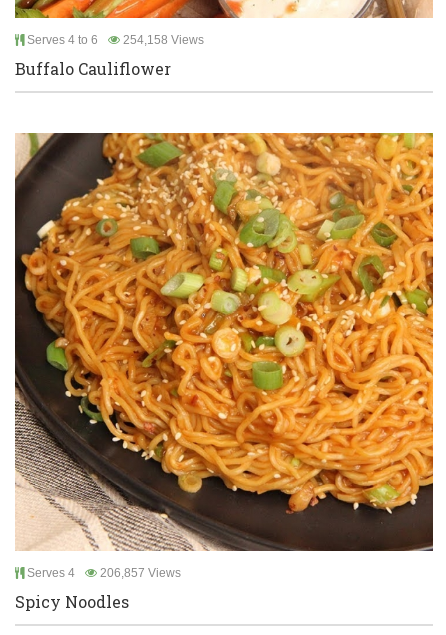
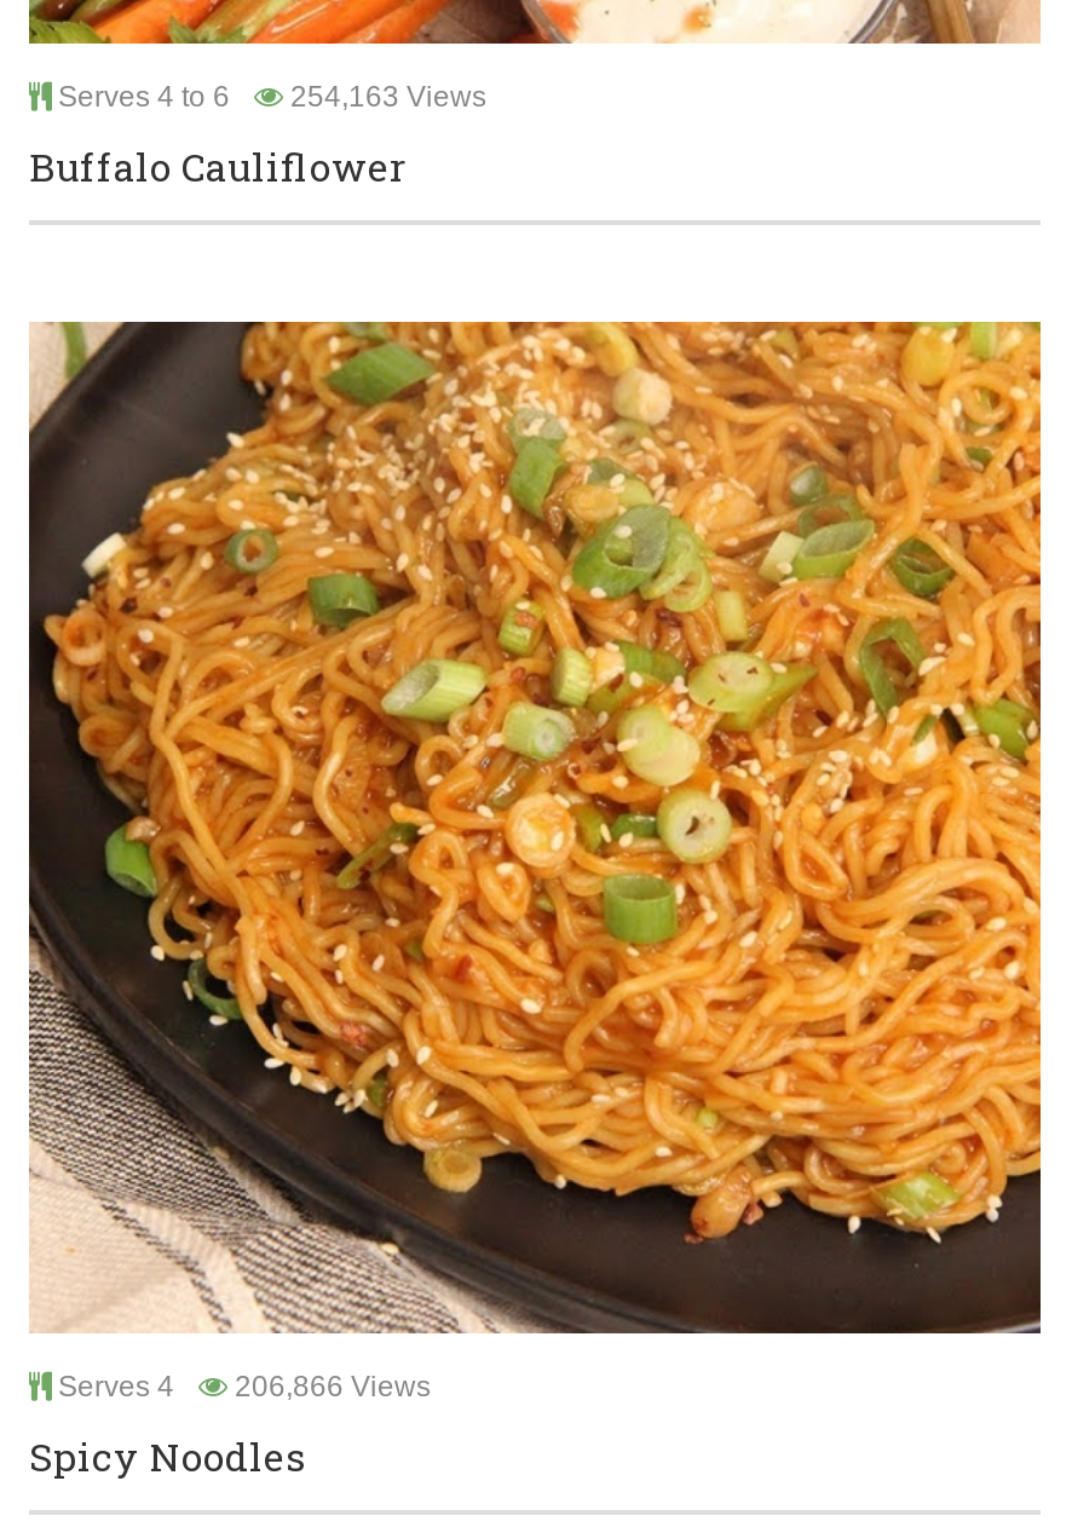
[24,33,204,47] Serves 4 to 6 254,158 Views -> [51,80,486,114] Serves 4 to 6 254,163 Views
[24,566,181,580] Serves 4 206,857 Views -> [51,1370,431,1404] Serves 4 206,866 Views

